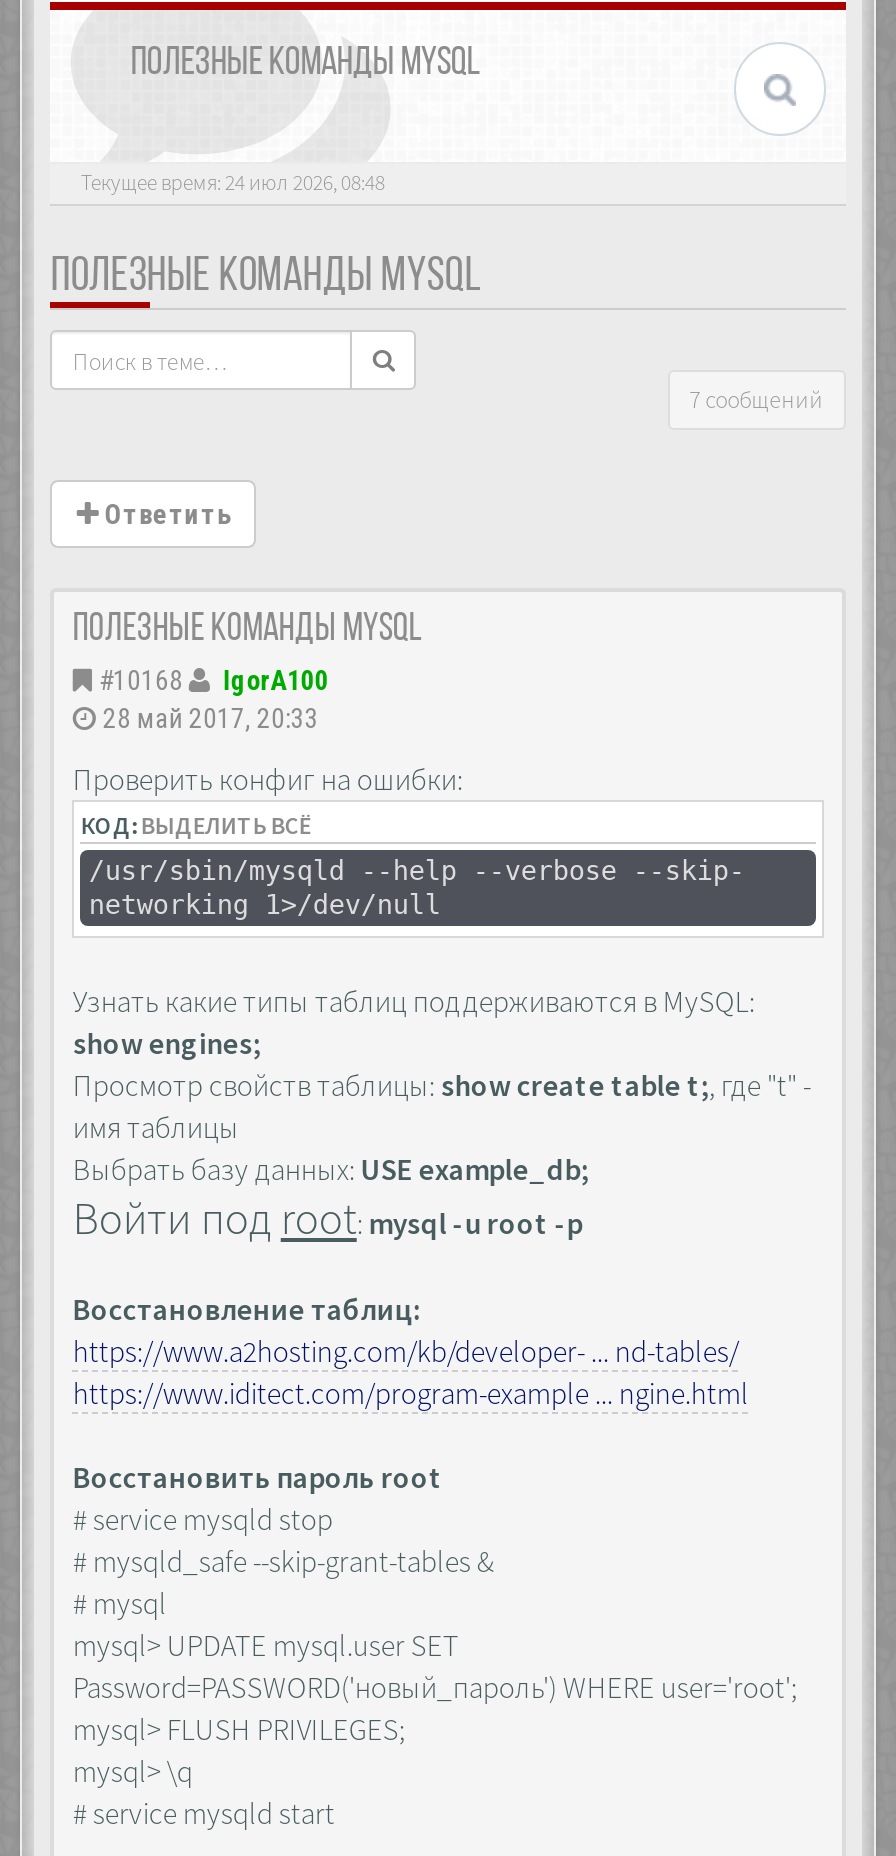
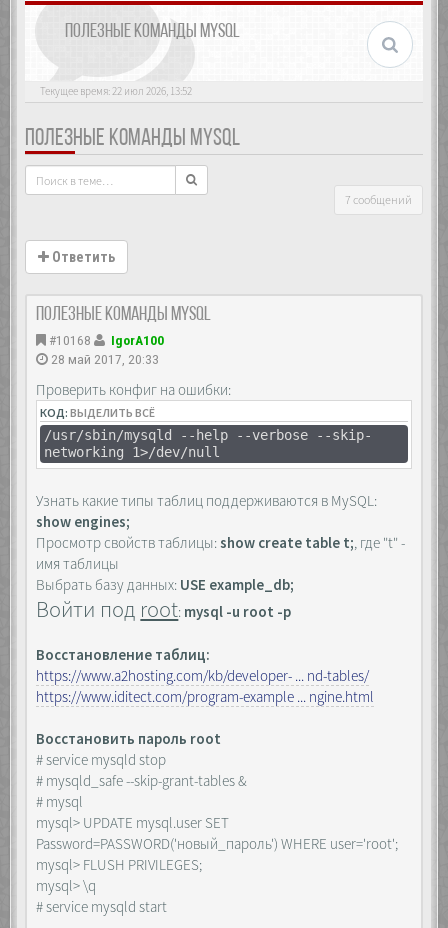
[81,168,385,196] Текущее время: 24 июл 2026, 08:48 -> [40,84,192,98] Текущее время: 22 июл 2026, 13:52

